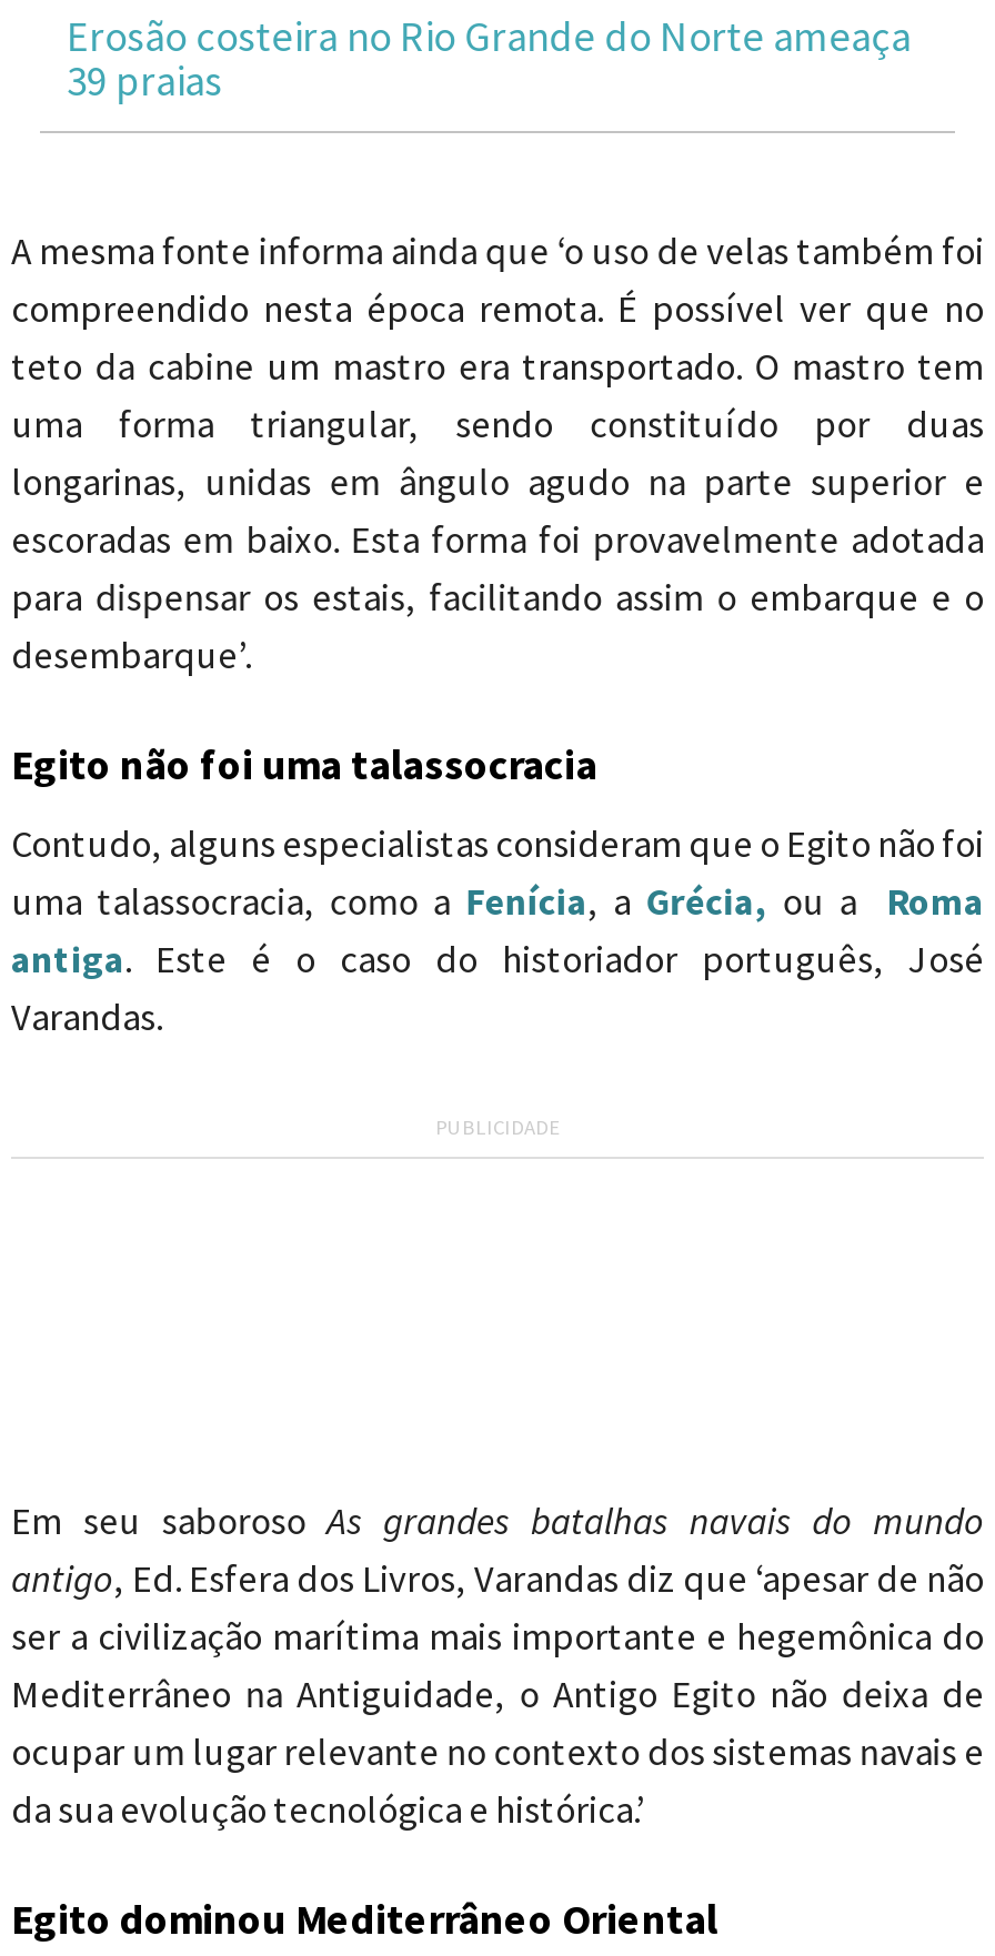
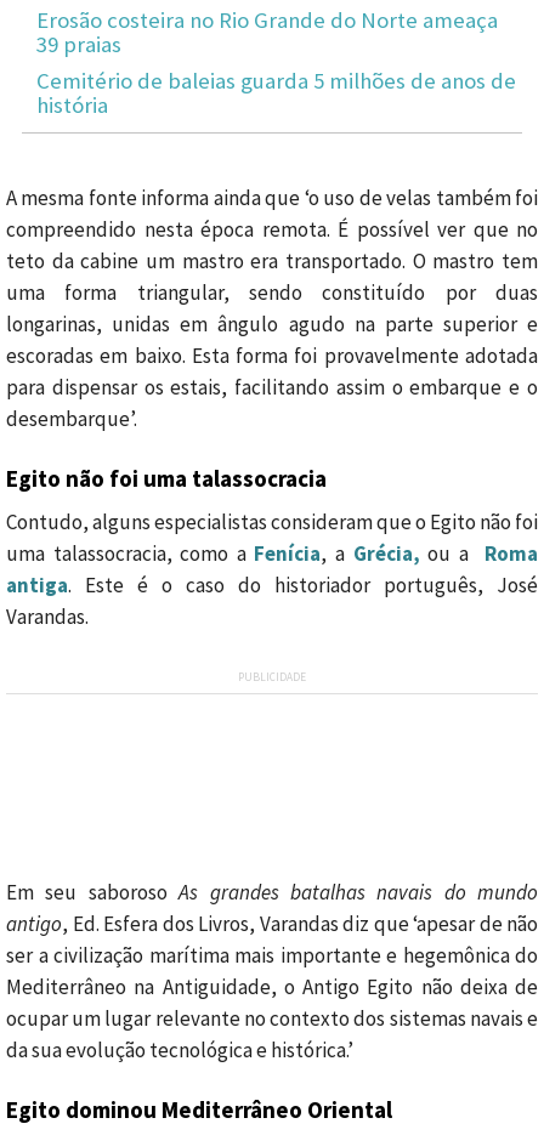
none -> [37,67,516,119] Cemitério de baleias guarda 5 milhões de anos de | história

